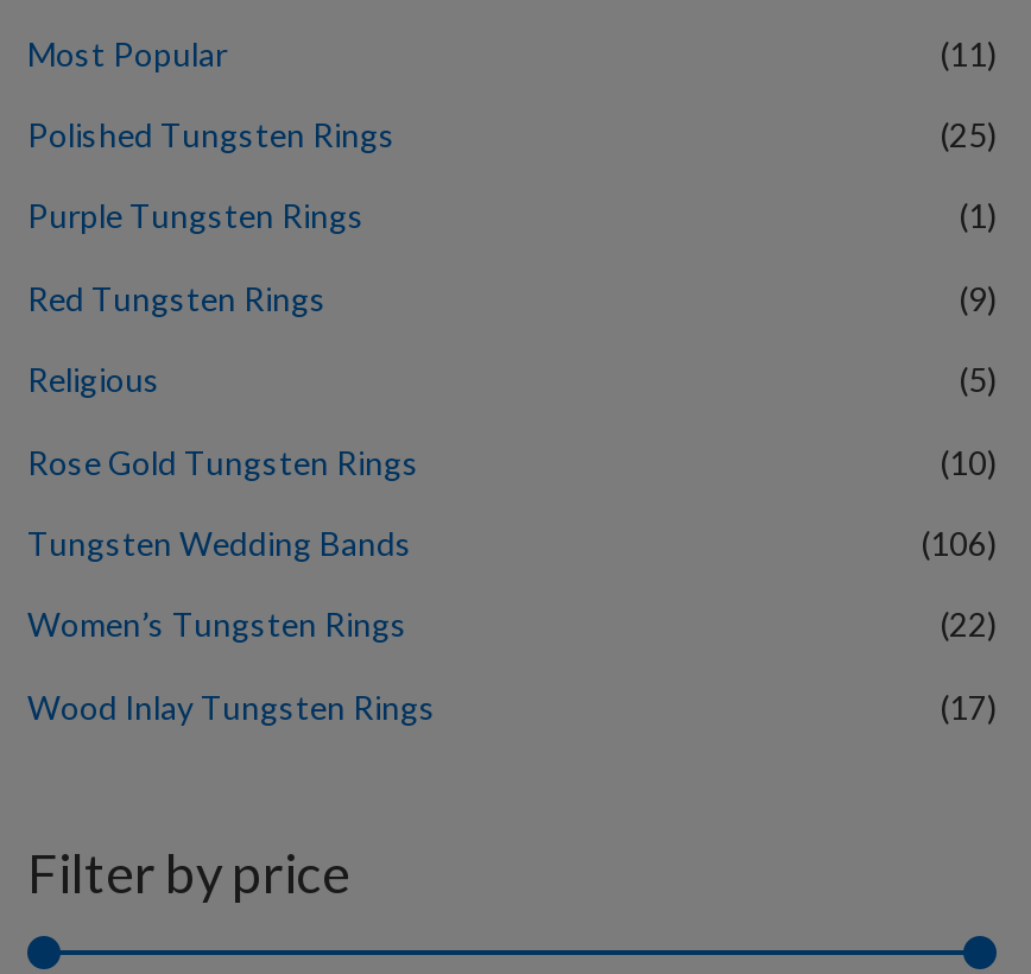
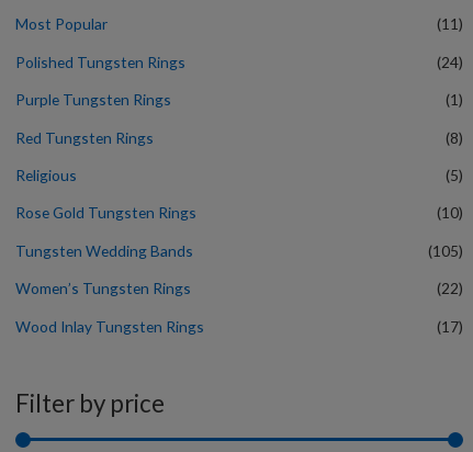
[940,113,997,154] (25) -> [437,52,463,71] (24)
[959,277,997,317] (9) -> [446,128,463,146] (8)
[921,522,997,563] (106) -> [428,241,463,260] (105)

